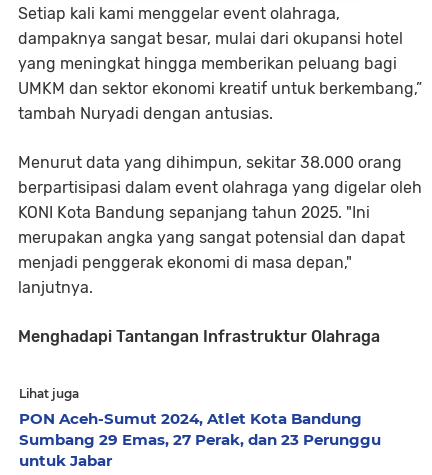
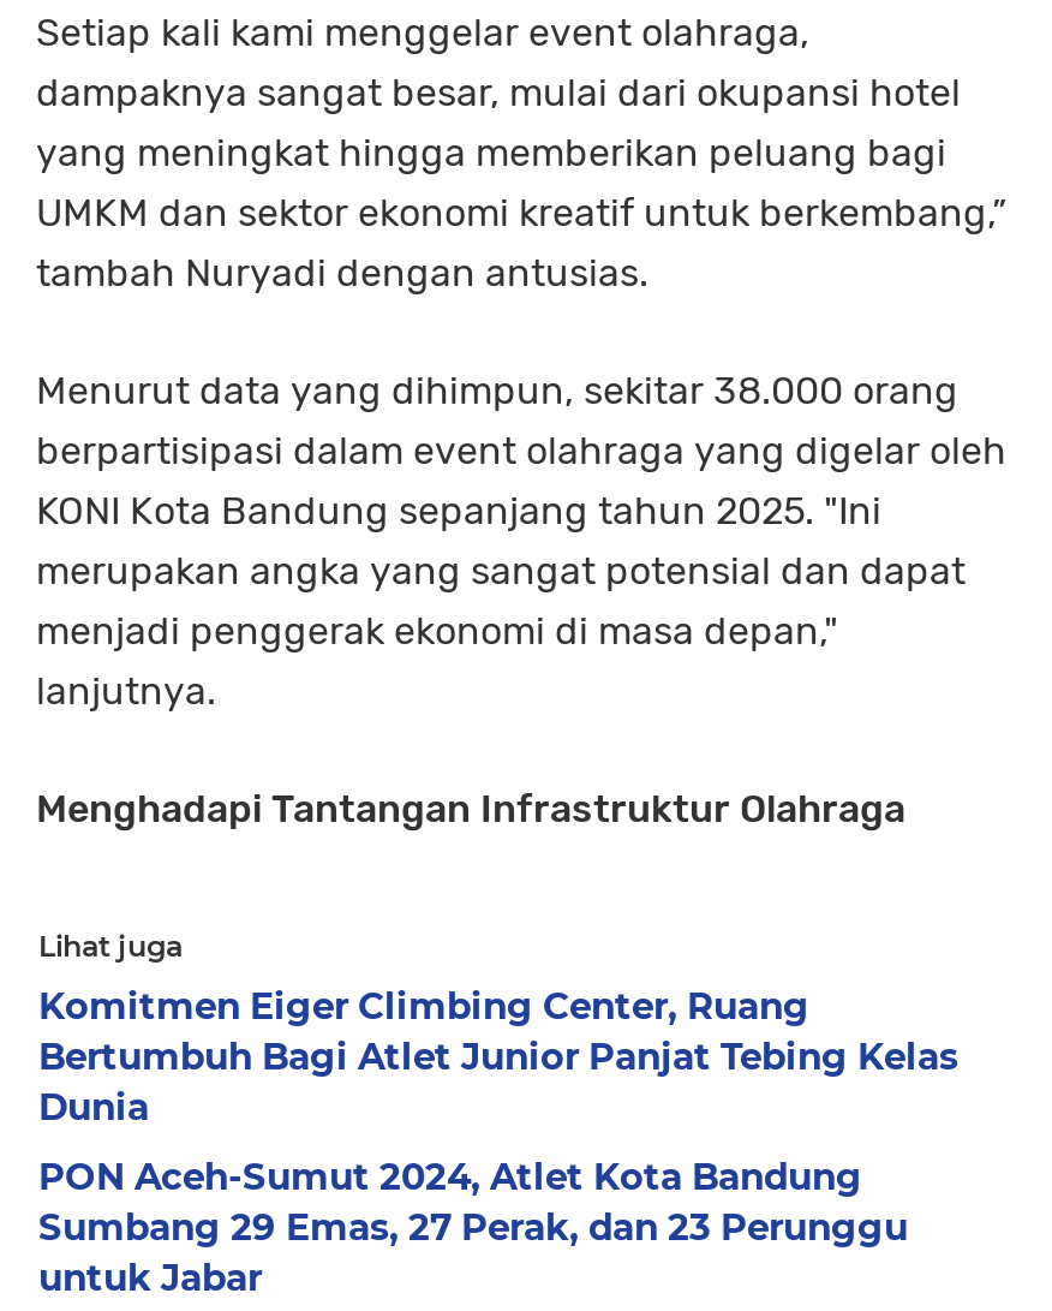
none -> [38,983,958,1130] Komitmen Eiger Climbing Center, Ruang | Bertumbuh Bagi Atlet Junior Panjat Tebing Kelas | Dunia

